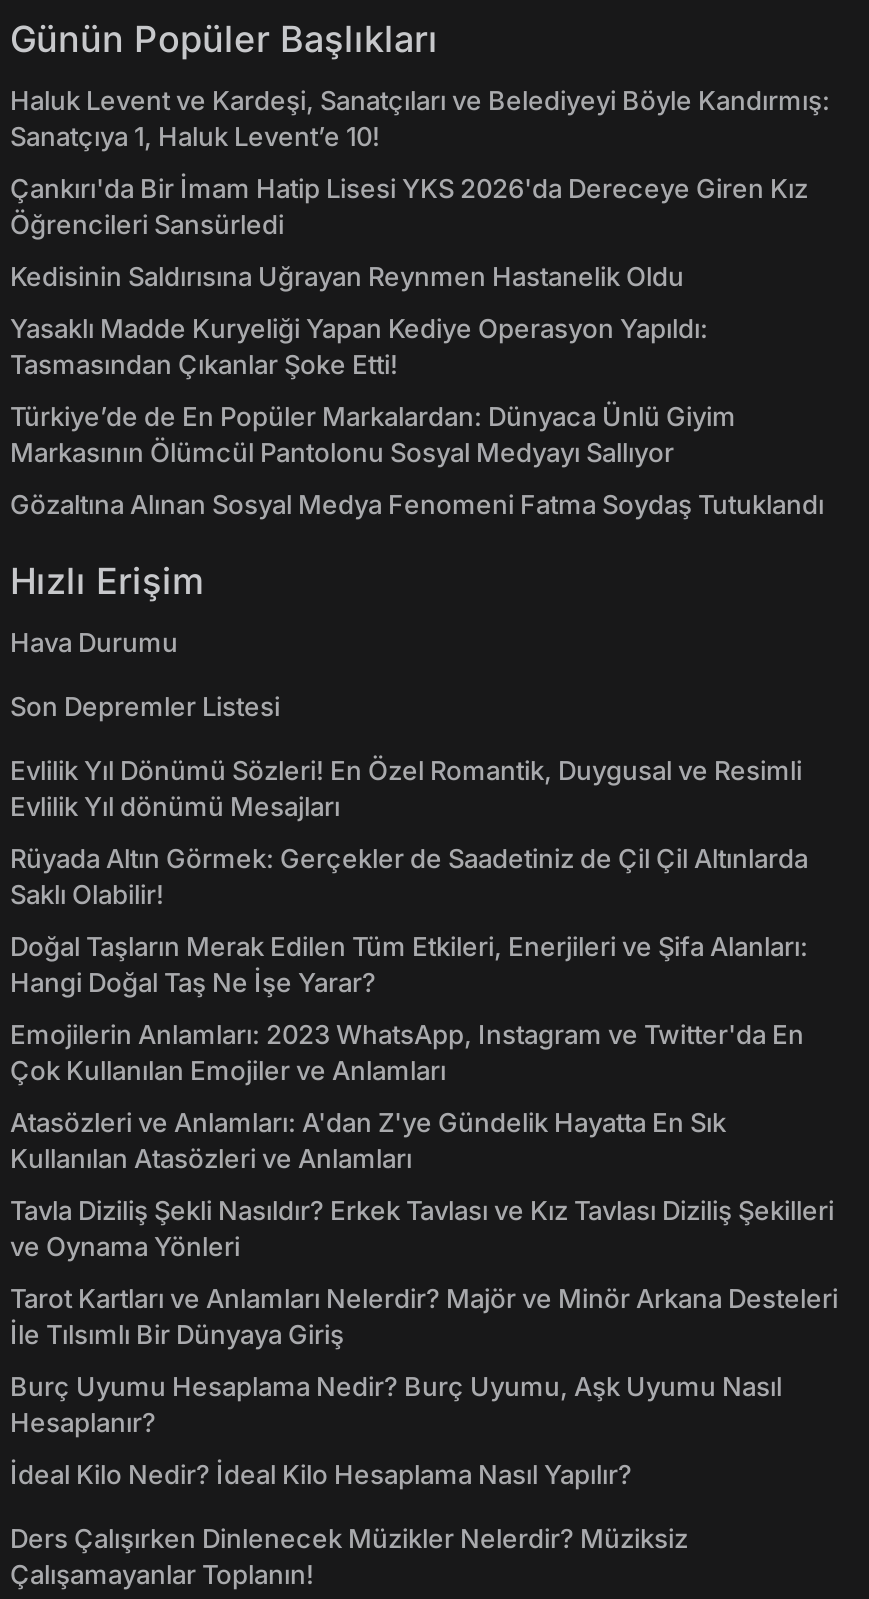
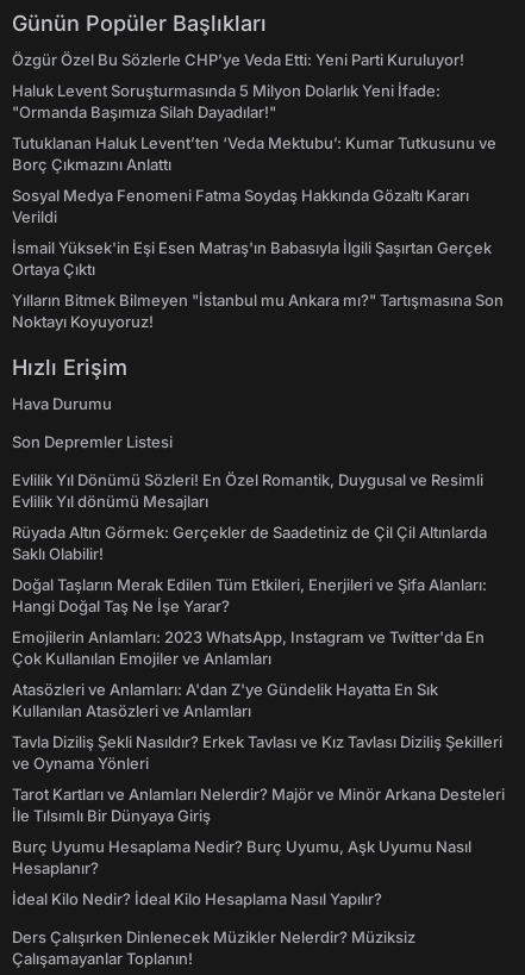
[10,84,830,152] Haluk Levent ve Kardeşi, Sanatçıları ve Belediyeyi Böyle Kandırmış: | Sanatçıya 1, Haluk Levent’e 10! -> [12,50,464,69] Özgür Özel Bu Sözlerle CHP’ye Veda Etti: Yeni Parti Kuruluyor!
[10,172,808,240] Çankırı'da Bir İmam Hatip Lisesi YKS 2026'da Dereceye Giren Kız | Öğrencileri Sansürledi -> [12,81,440,121] Haluk Levent Soruşturmasında 5 Milyon Dolarlık Yeni İfade: | "Ormanda Başımıza Silah Dayadılar!"
[10,260,684,292] Kedisinin Saldırısına Uğrayan Reynmen Hastanelik Oldu -> [12,133,496,174] Tutuklanan Haluk Levent’ten ‘Veda Mektubu’: Kumar Tutkusunu ve | Borç Çıkmazını Anlattı
[10,312,708,380] Yasaklı Madde Kuryeliği Yapan Kediye Operasyon Yapıldı: | Tasmasından Çıkanlar Şoke Etti! -> [12,186,469,226] Sosyal Medya Fenomeni Fatma Soydaş Hakkında Gözaltı Kararı | Verildi
[10,400,736,468] Türkiye’de de En Popüler Markalardan: Dünyaca Ünlü Giyim | Markasının Ölümcül Pantolonu Sosyal Medyayı Sallıyor -> [12,238,492,279] İsmail Yüksek'in Eşi Esen Matraş'ın Babasıyla İlgili Şaşırtan Gerçek | Ortaya Çıktı
[10,488,824,520] Gözaltına Alınan Sosyal Medya Fenomeni Fatma Soydaş Tutuklandı -> [12,290,504,331] Yılların Bitmek Bilmeyen "İstanbul mu Ankara mı?" Tartışmasına Son | Noktayı Koyuyoruz!

